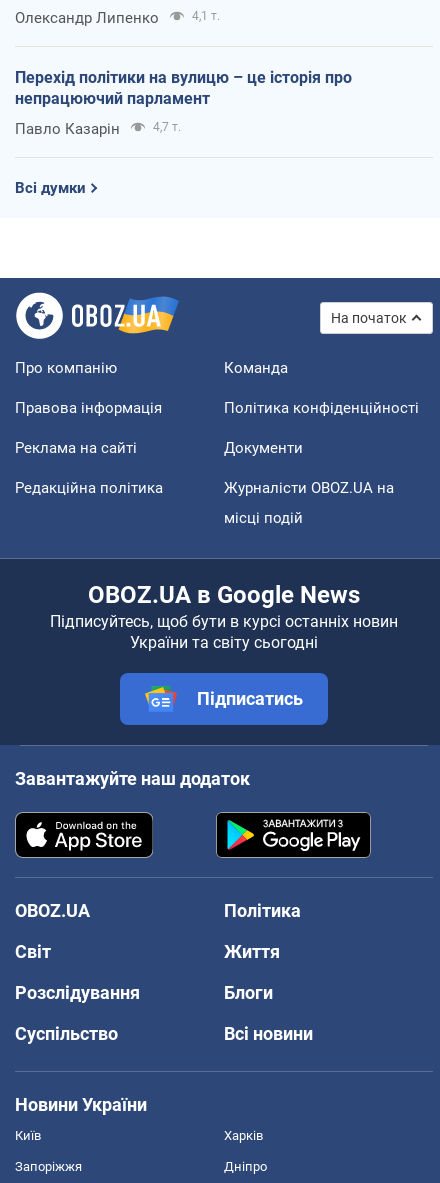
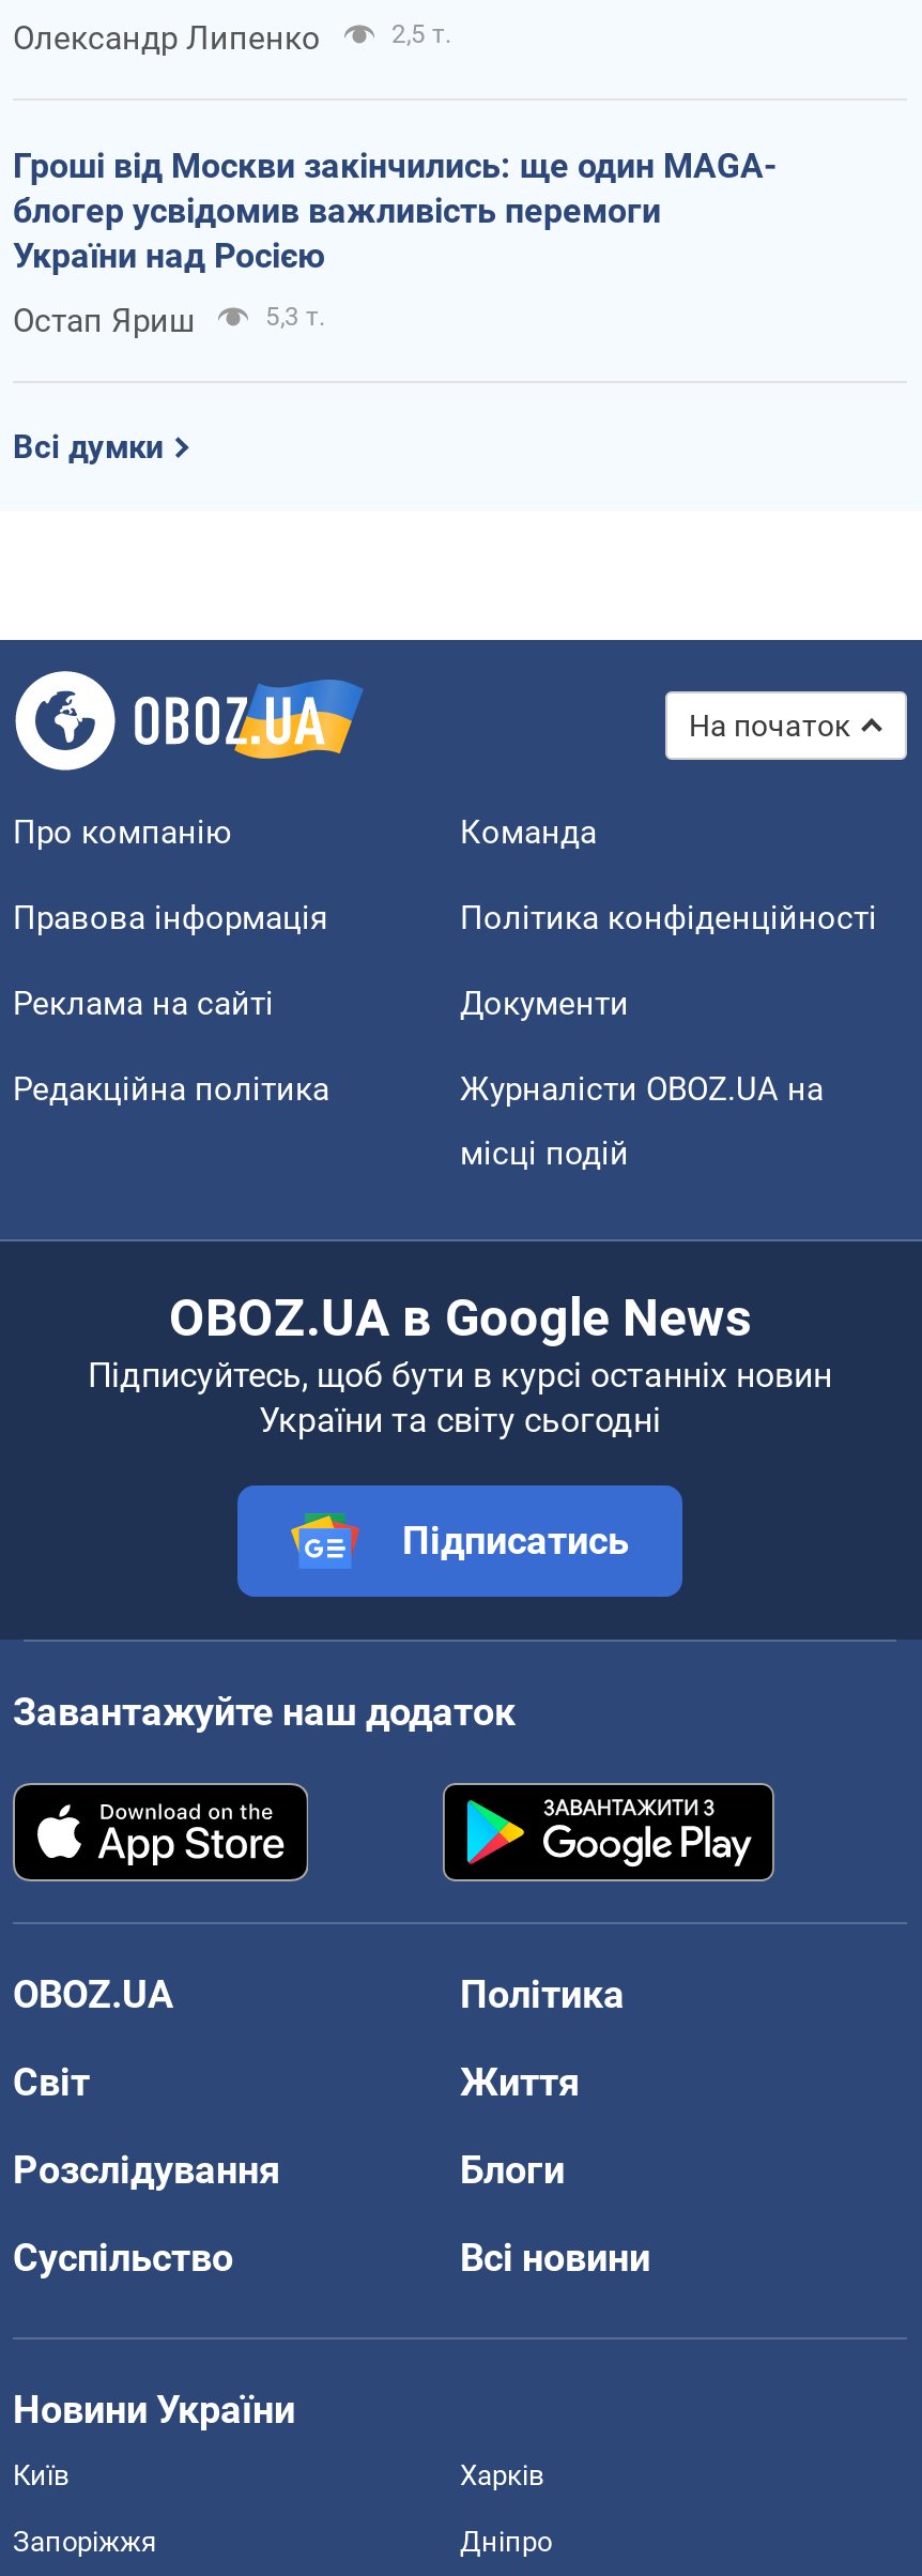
[192,9,220,23] 4,1 т. -> [391,19,451,49] 2,5 т.
[15,68,352,108] Перехід політики на вулицю – це історія про | непрацюючий парламент -> [13,145,777,275] Гроші від Москви закінчились: ще один MAGA- | блогер усвідомив важливість перемоги | України над Росією
[15,120,181,138] Павло Казарін | 4,7 т. -> [13,301,325,340] Остап Яриш | 5,3 т.

